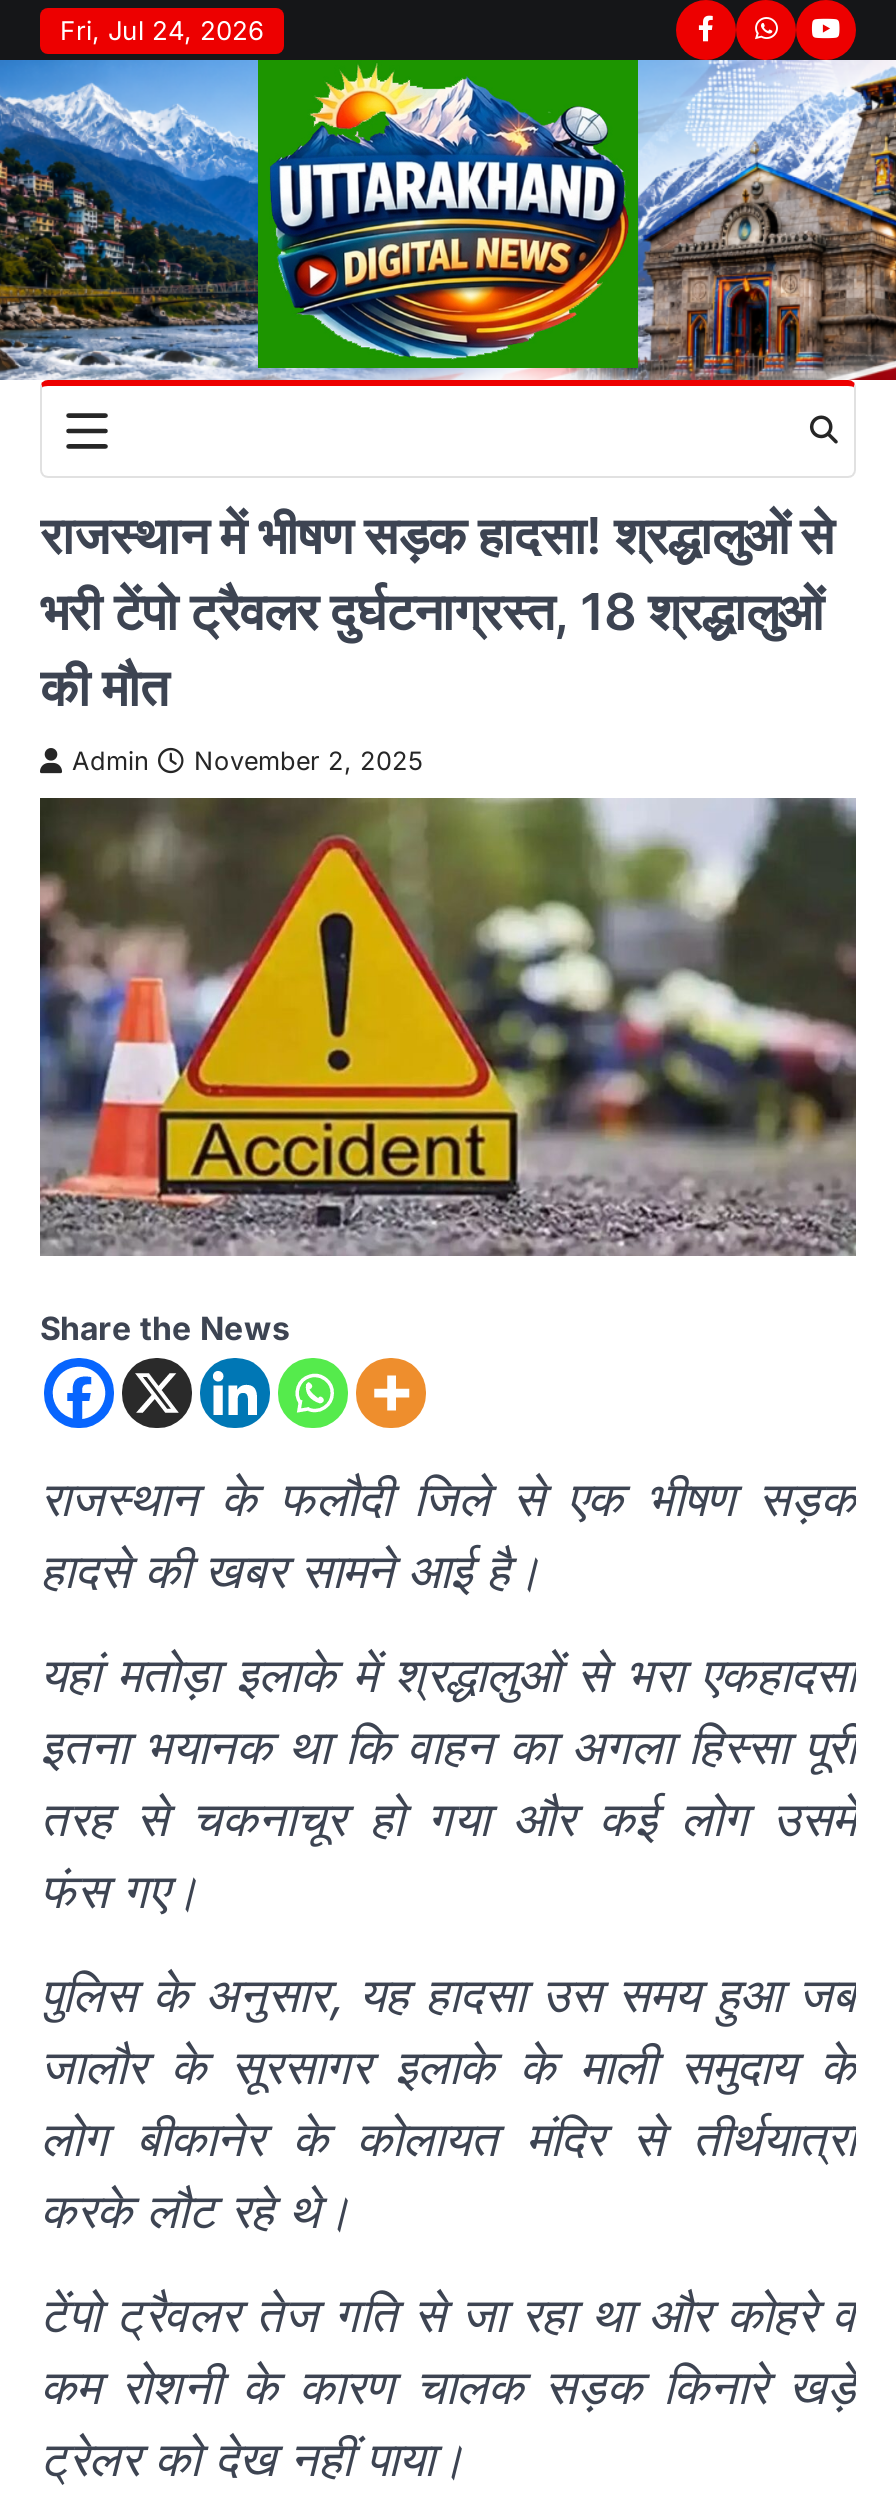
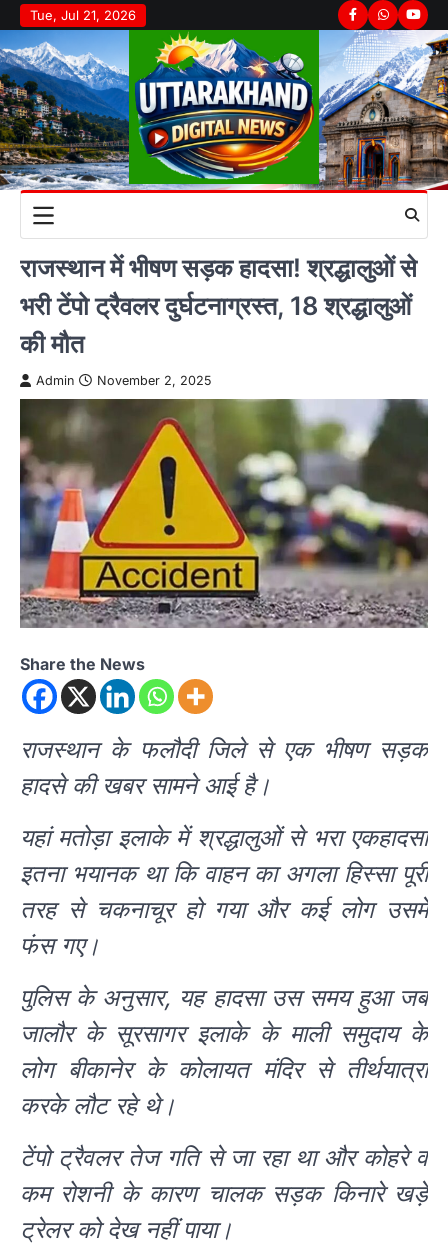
[60,13,264,45] Fri, Jul 24, 2026 -> [30,6,136,22] Tue, Jul 21, 2026

